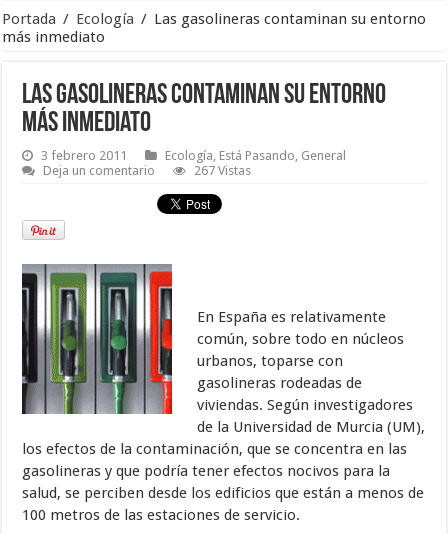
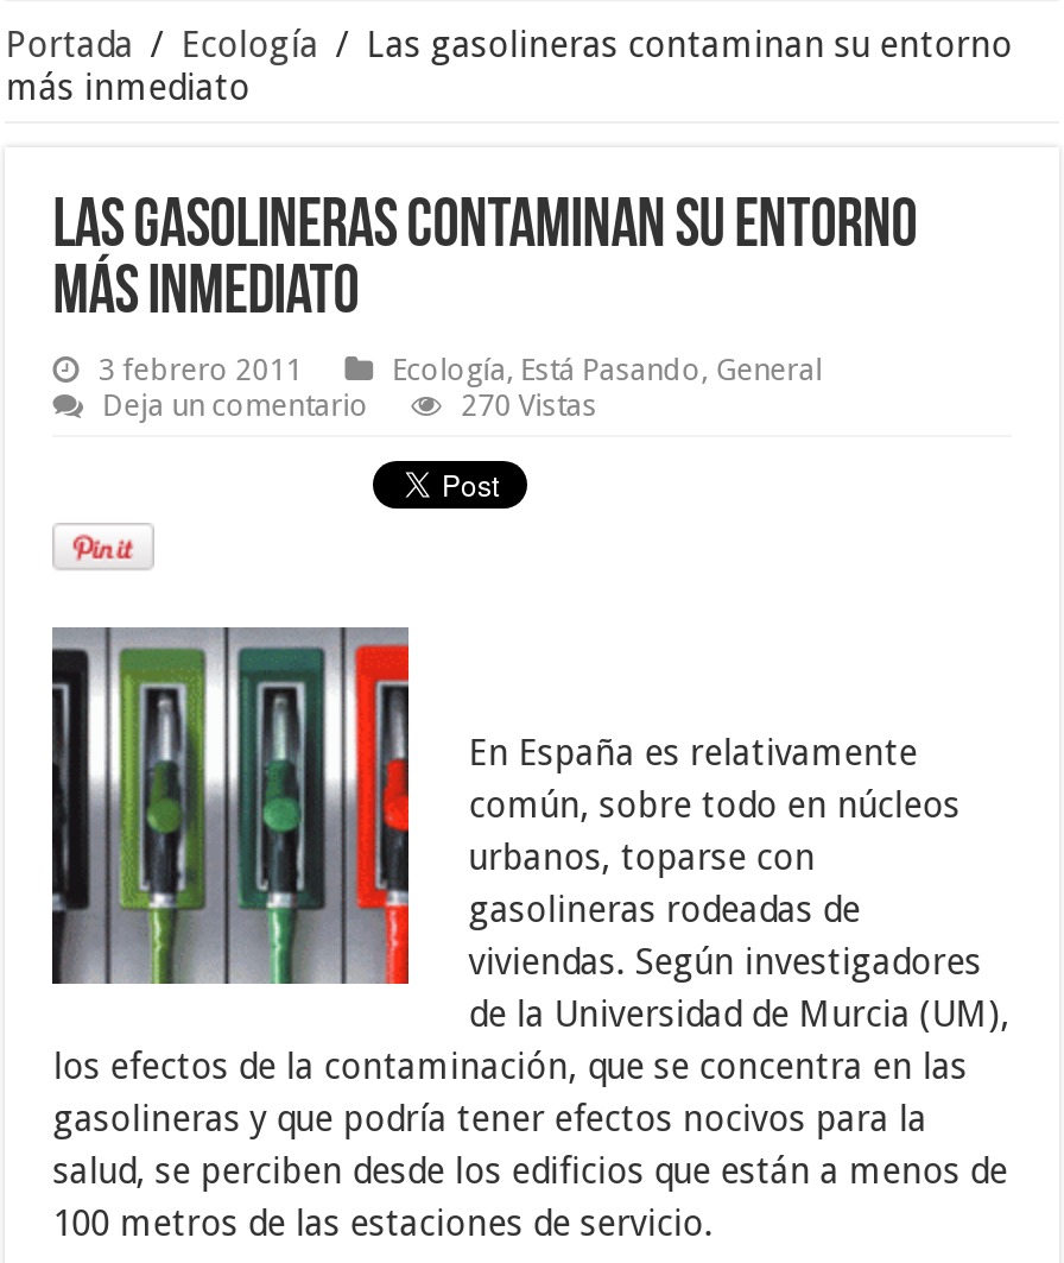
[194,163,251,178] 267 Vistas -> [461,387,597,423] 270 Vistas

